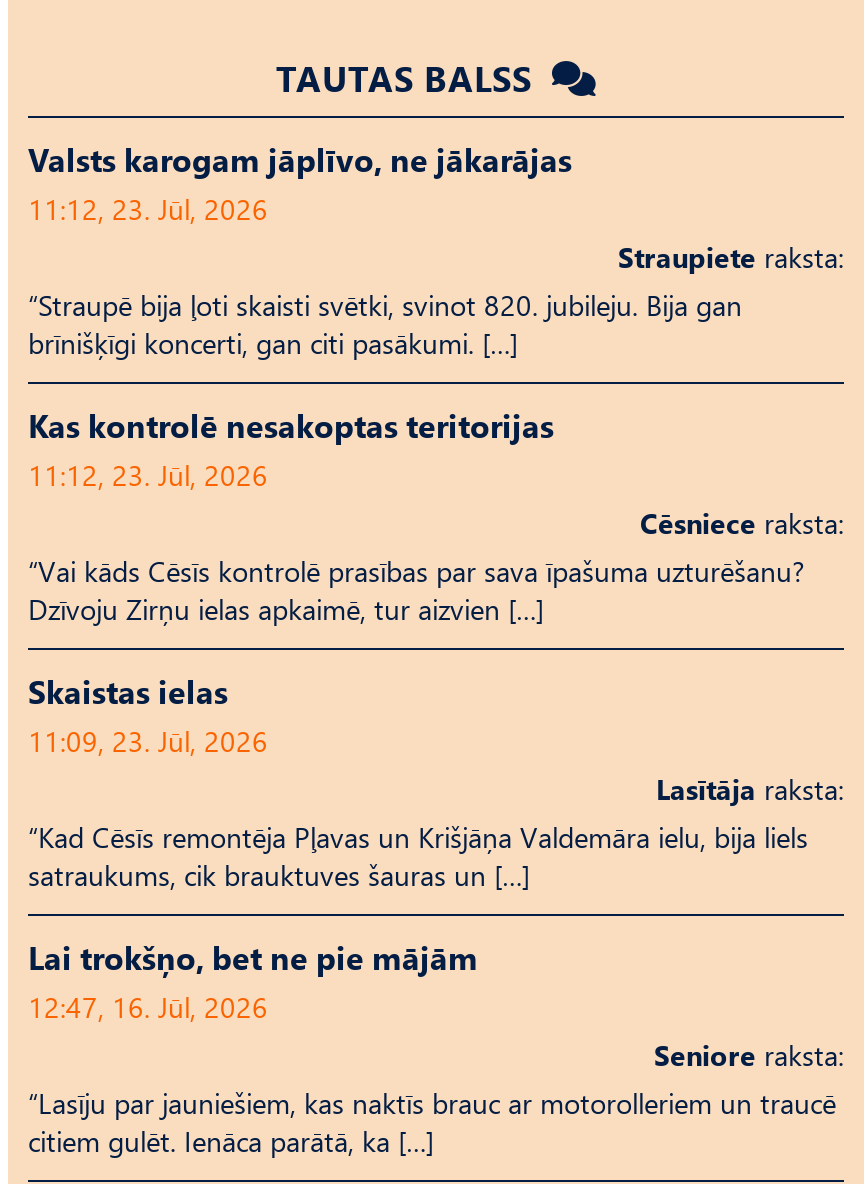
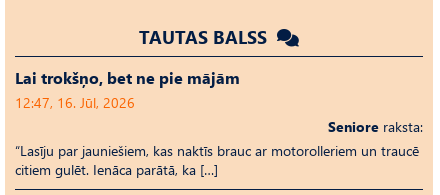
[28,137,844,893] Valsts karogam jāplīvo, ne jākarājas | 11:12, 23. Jūl, 2026 | Straupiete raksta: | “Straupē bija ļoti skaisti svētki, svinot 820. jubileju. Bija gan | brīnišķīgi koncerti, gan citi pasākumi. […] | Kas kontrolē nesakoptas teritorijas | 11:12, 23. Jūl, 2026 | Cēsniece raksta: | “Vai kāds Cēsīs kontrolē prasības par sava īpašuma uzturēšanu? | Dzīvoju Zirņu ielas apkaimē, tur aizvien […] | Skaistas ielas | 11:09, 23. Jūl, 2026 | Lasītāja raksta: | “Kad Cēsīs remontēja Pļavas un Krišjāņa Valdemāra ielu, bija liels | satraukums, cik brauktuves šauras un […] -> none

